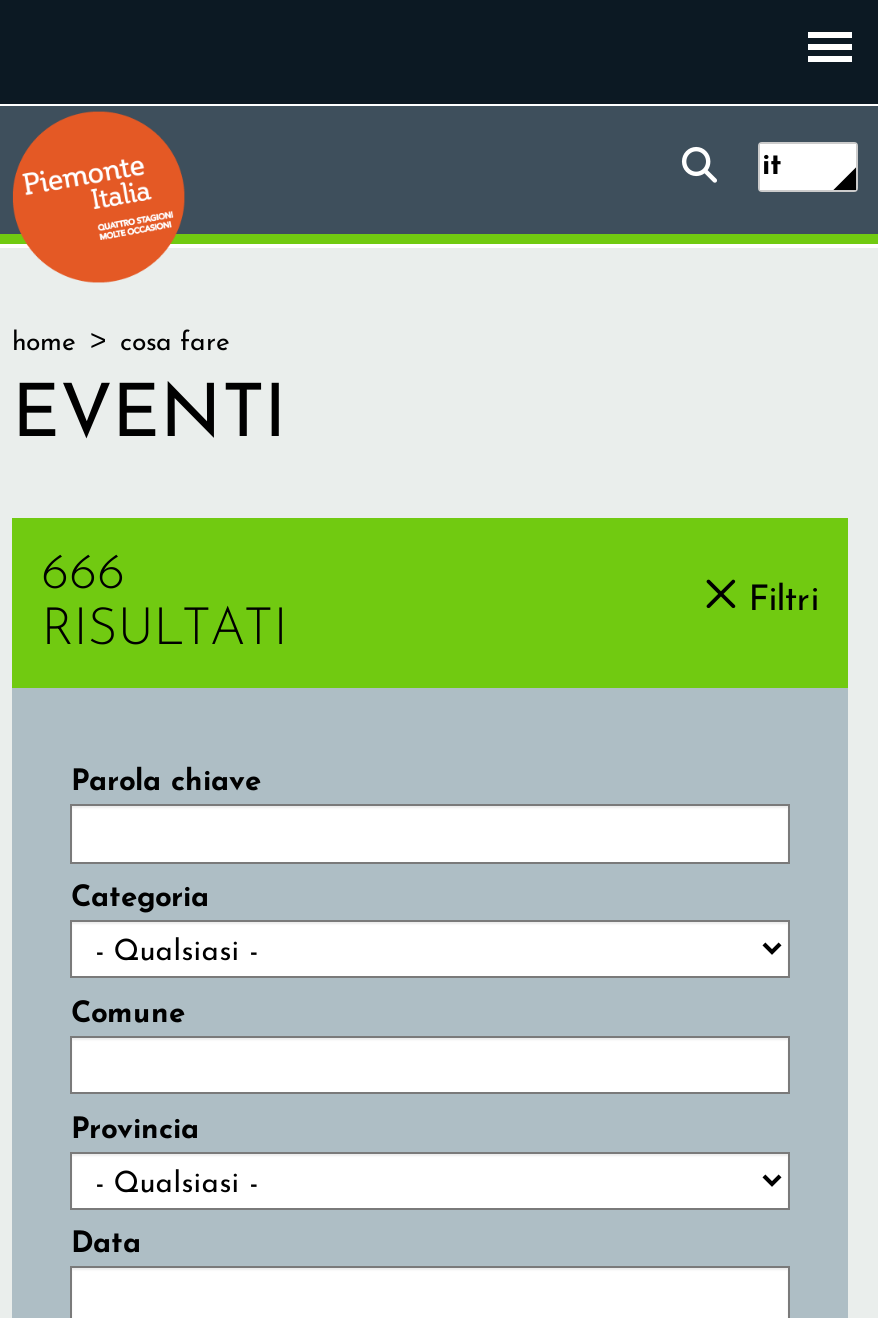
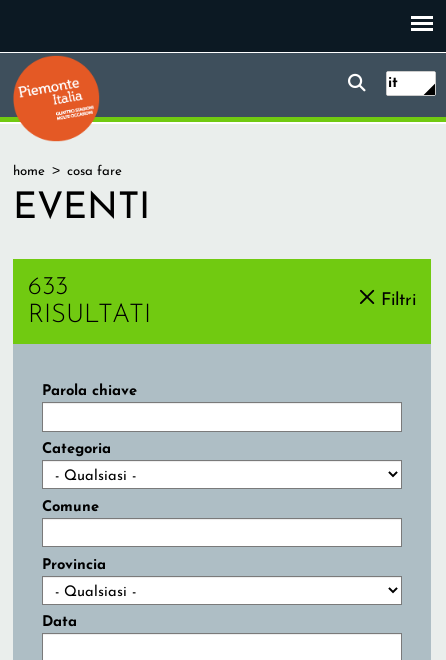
[41,549,125,599] 666 -> [28,275,68,300] 633

